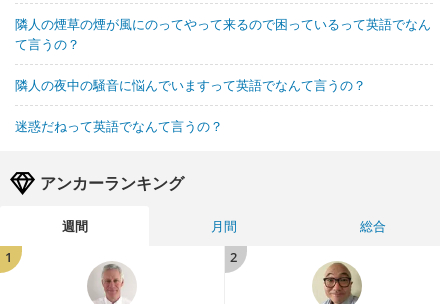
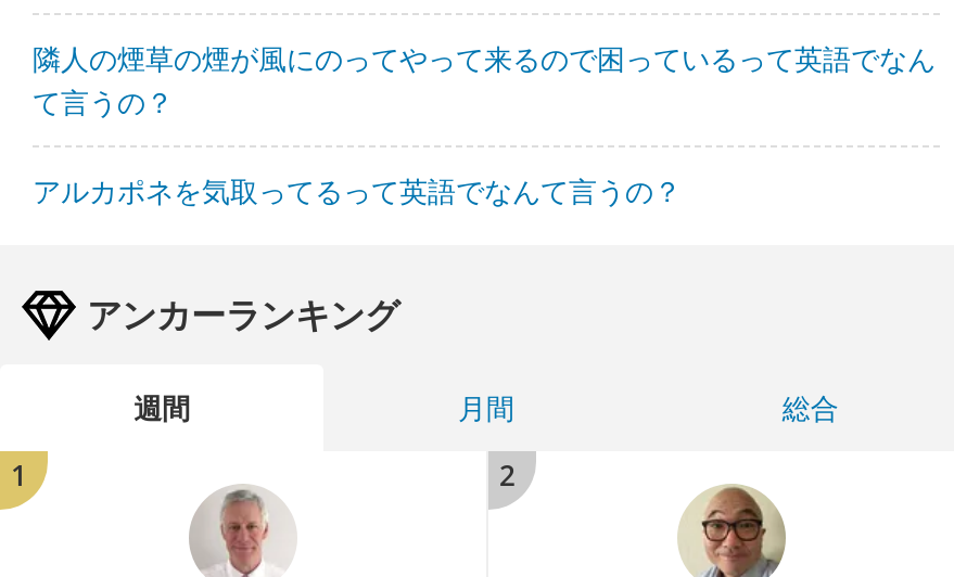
[15,76,366,135] 隣人の夜中の騒音に悩んでいますって英語でなんて言うの？ | 迷惑だねって英語でなんて言うの？ -> [33,171,682,210] アルカポネを気取ってるって英語でなんて言うの？

